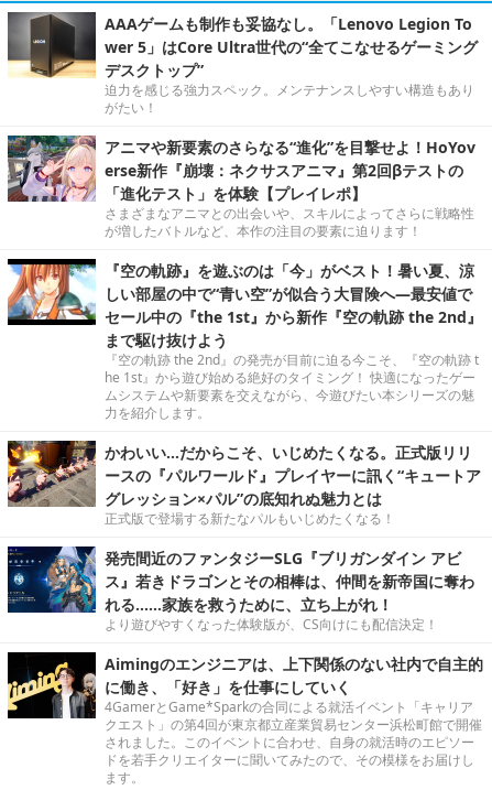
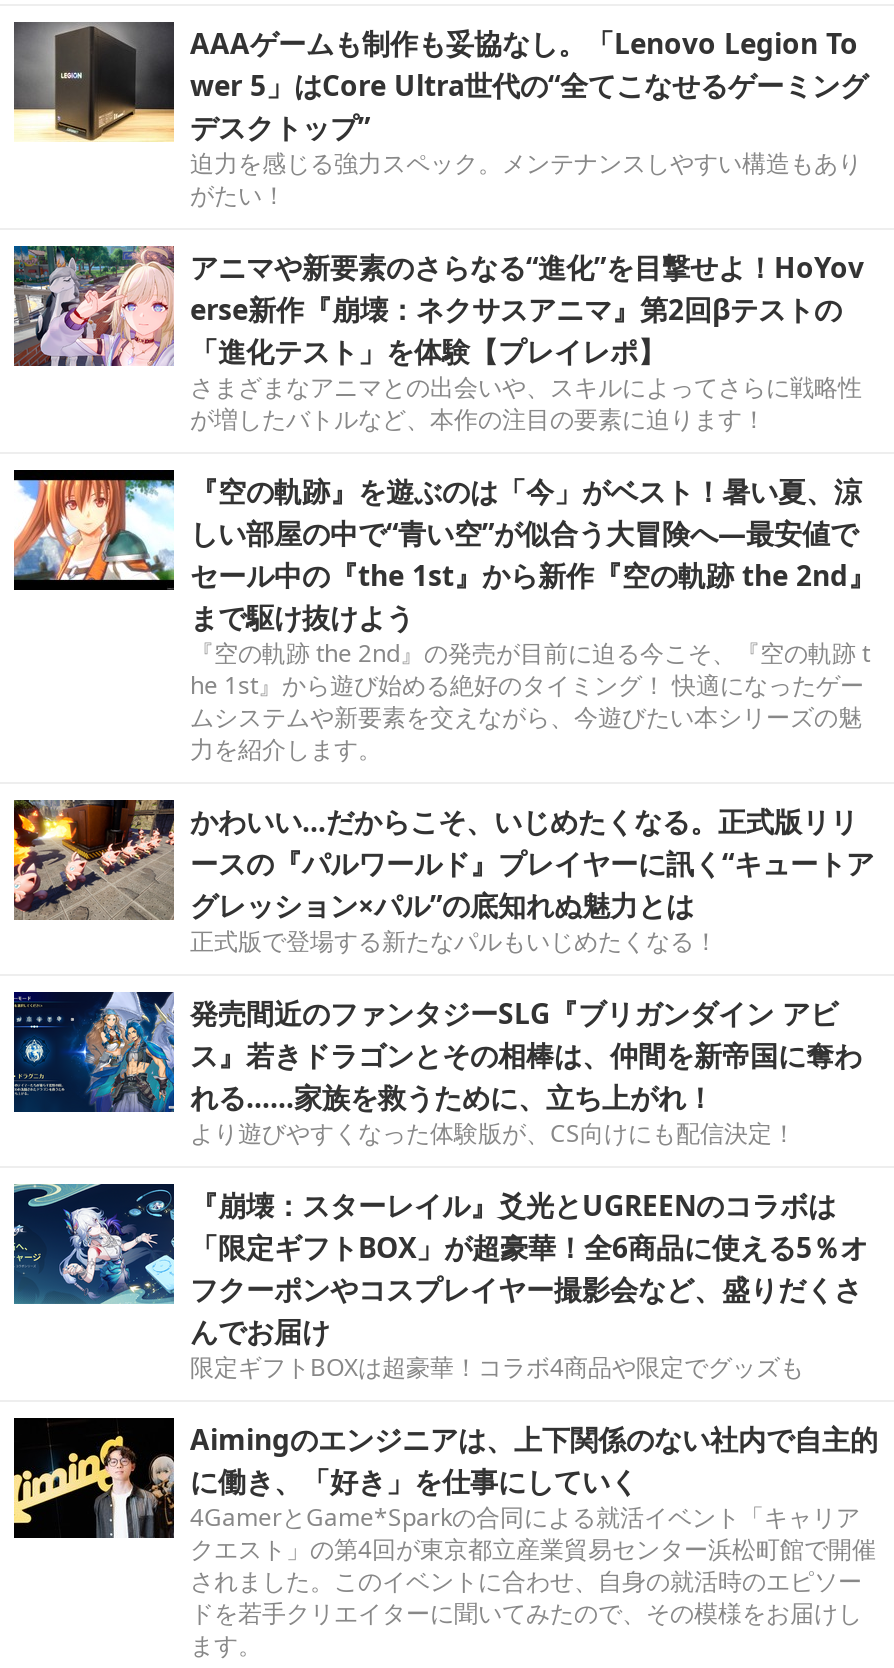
none -> [12,1182,868,1384] [image] | 『崩壊：スターレイル』爻光とUGREENのコラボは | 「限定ギフトBOX」が超豪華！全6商品に使える5％オ | フクーポンやコスプレイヤー撮影会など、盛りだくさ | んでお届け | 限定ギフトBOXは超豪華！コラボ4商品や限定でグッズも

